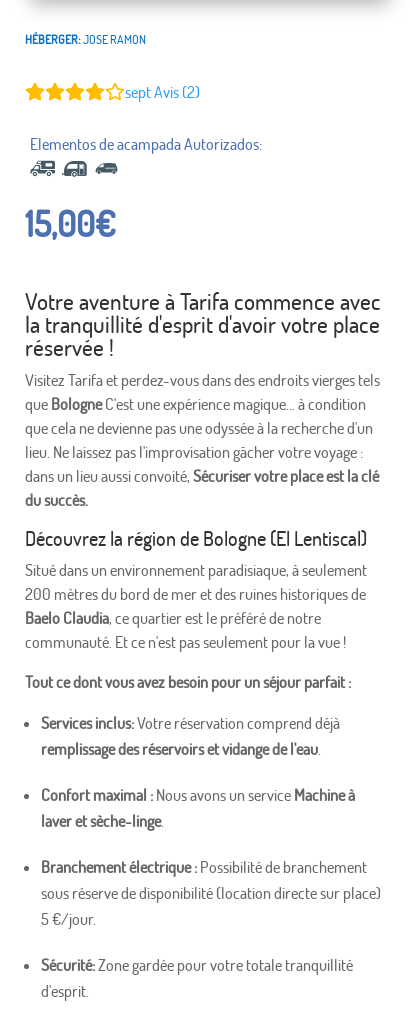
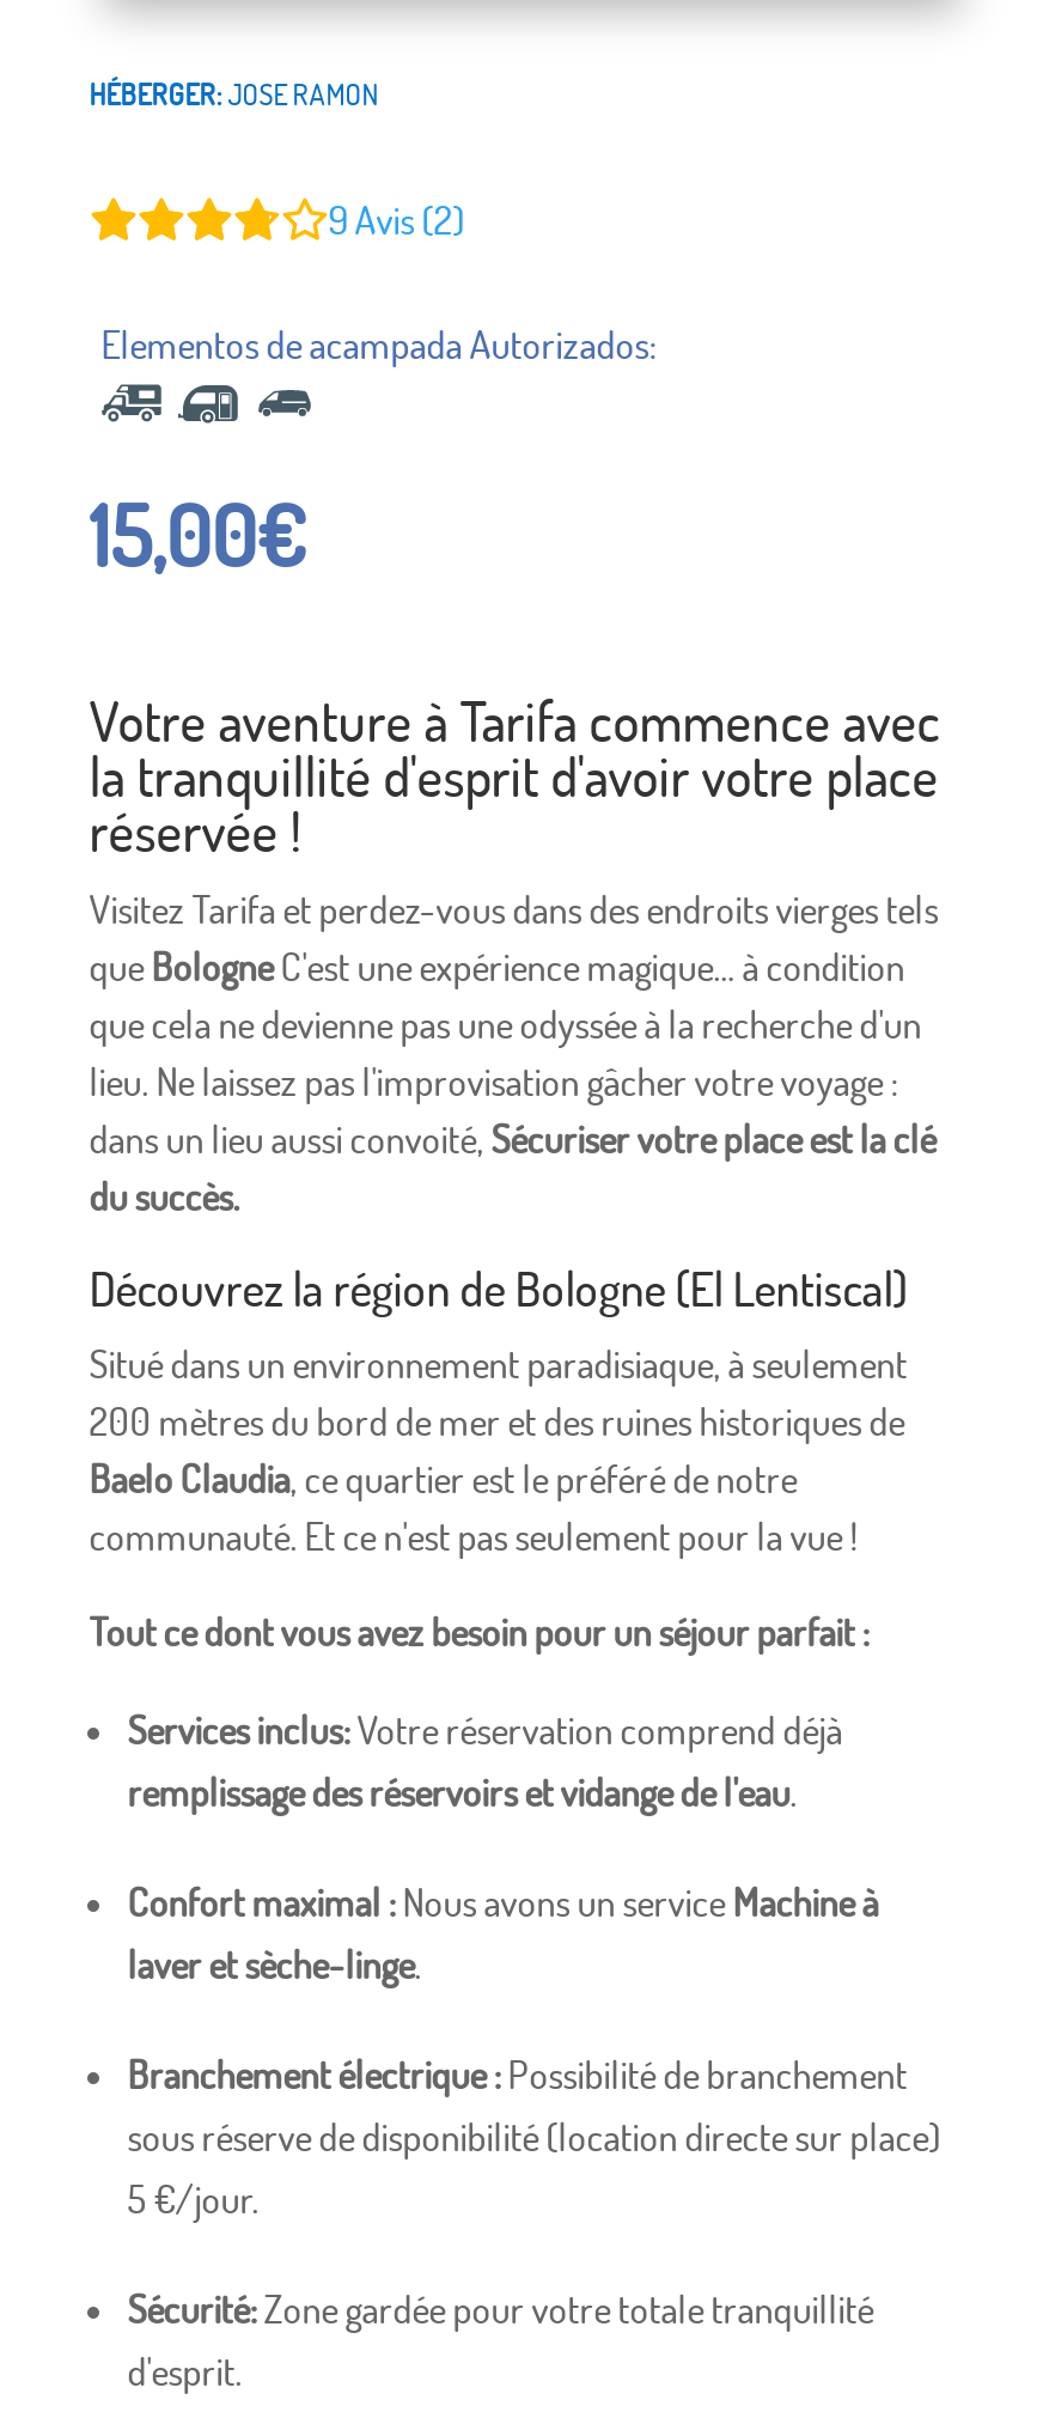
[125,82,200,102] sept Avis (2) -> [328,196,465,244] 9 Avis (2)

